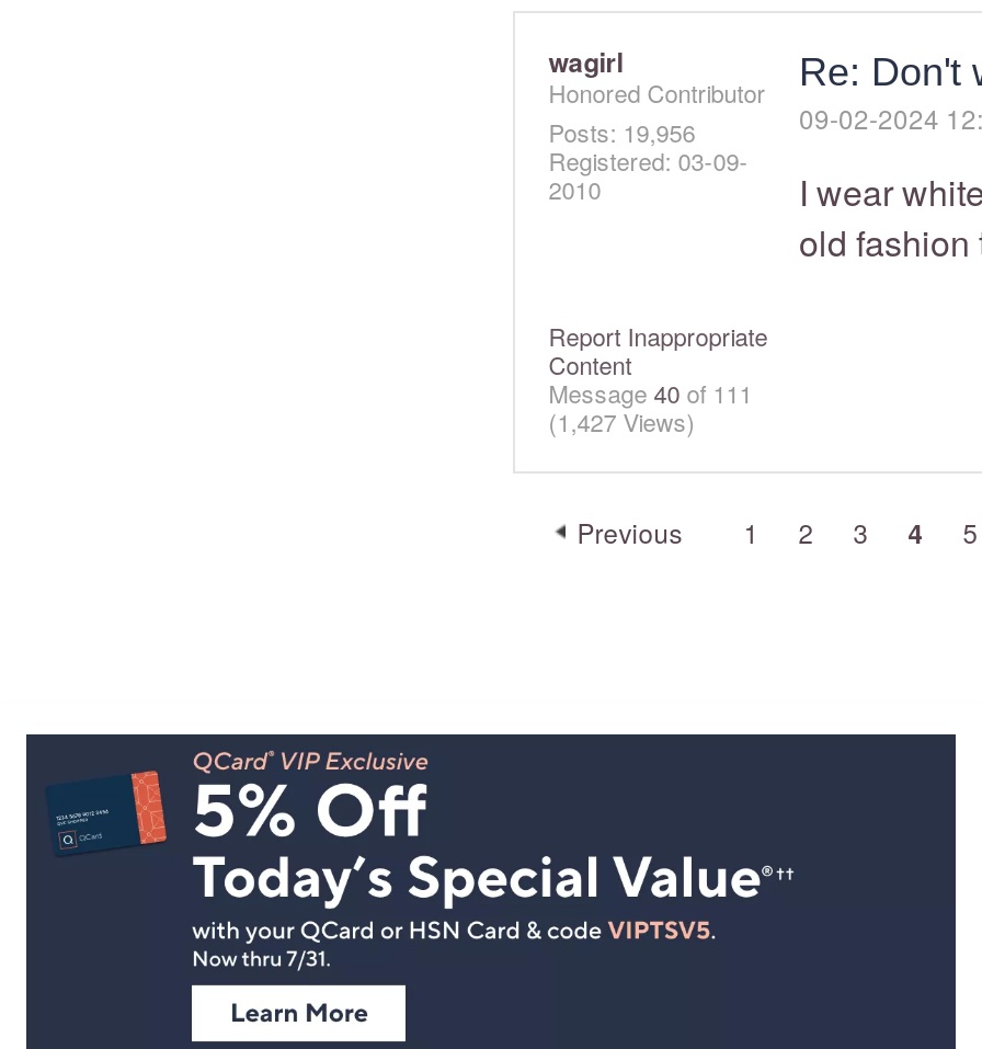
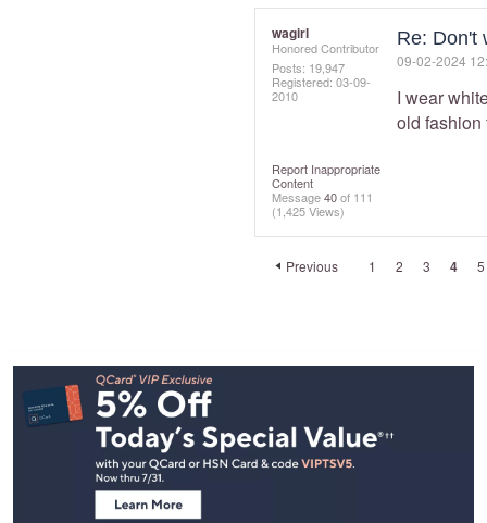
[548,113,695,148] Posts: 19,956 -> [272,58,345,76] Posts: 19,947
[548,403,695,438] (1,427 Views) -> [272,202,345,219] (1,425 Views)

